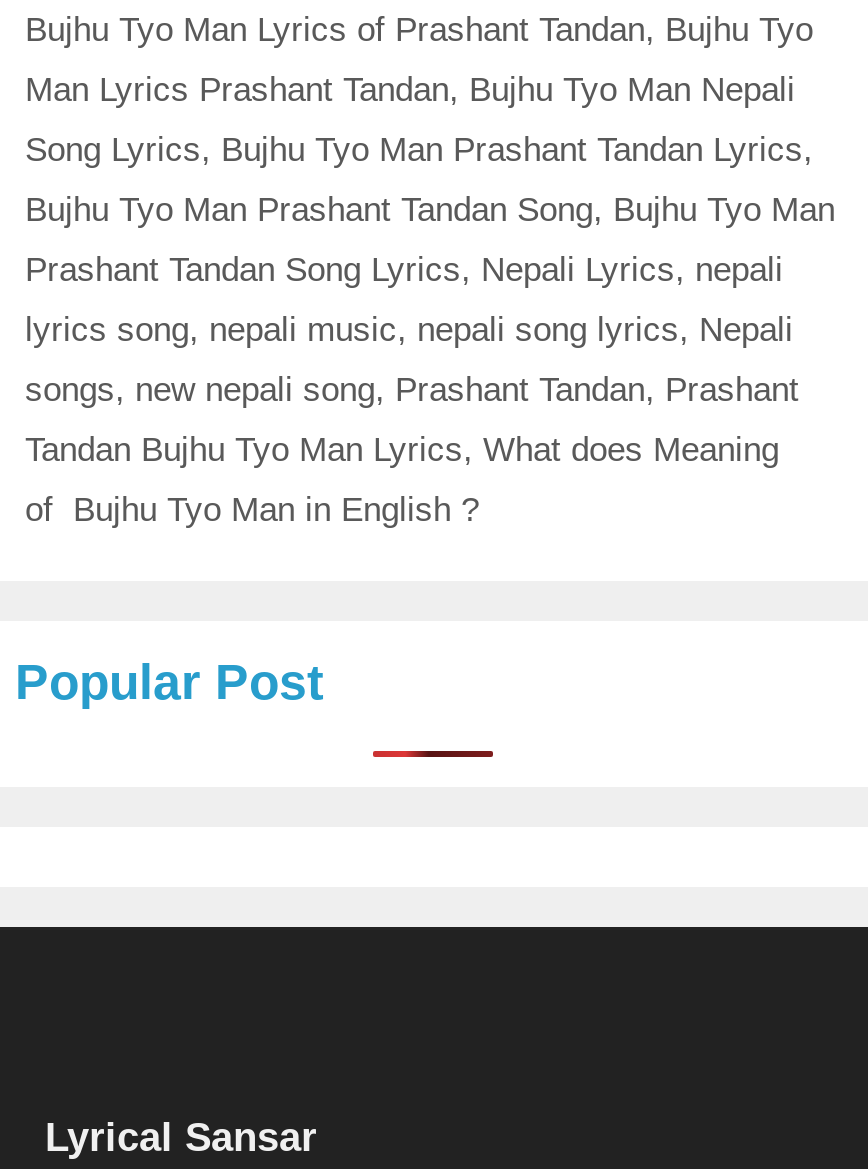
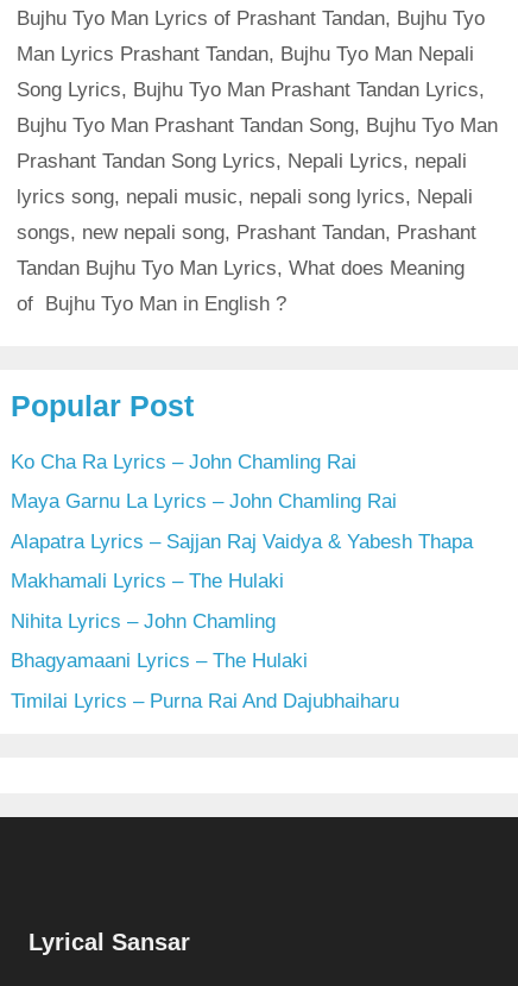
none -> [11,450,473,712] Ko Cha Ra Lyrics – John Chamling Rai | Maya Garnu La Lyrics – John Chamling Rai | Alapatra Lyrics – Sajjan Raj Vaidya & Yabesh Thapa | Makhamali Lyrics – The Hulaki | Nihita Lyrics – John Chamling | Bhagyamaani Lyrics – The Hulaki | Timilai Lyrics – Purna Rai And Dajubhaiharu

